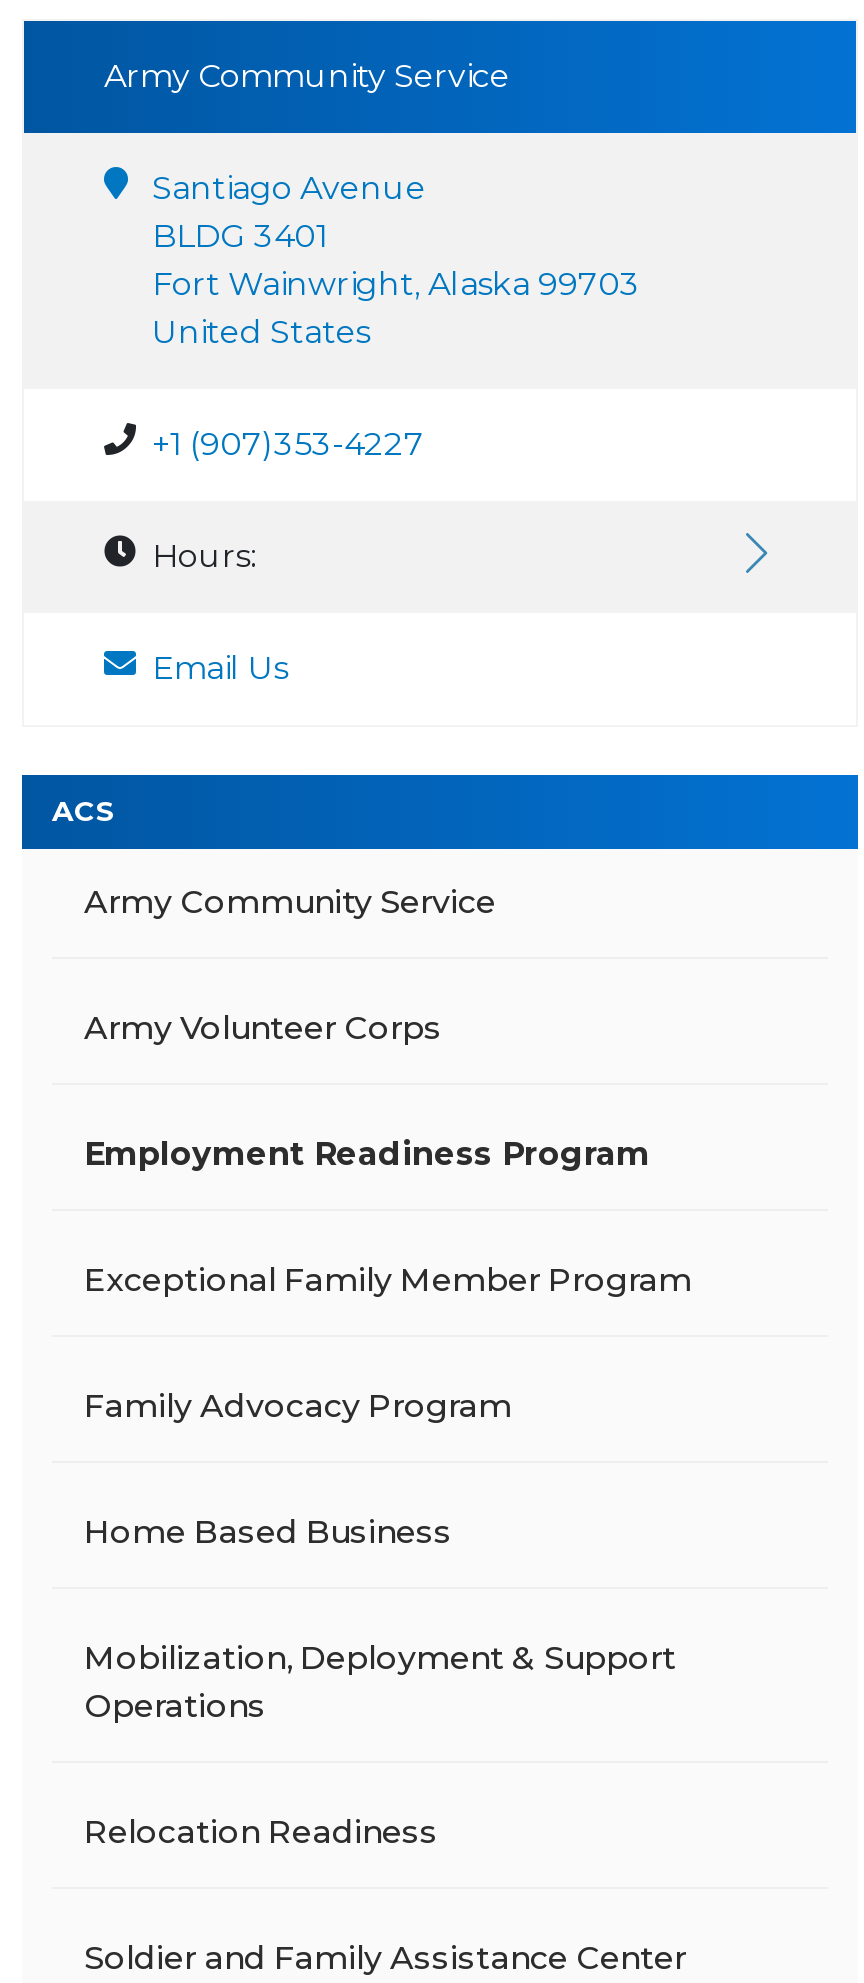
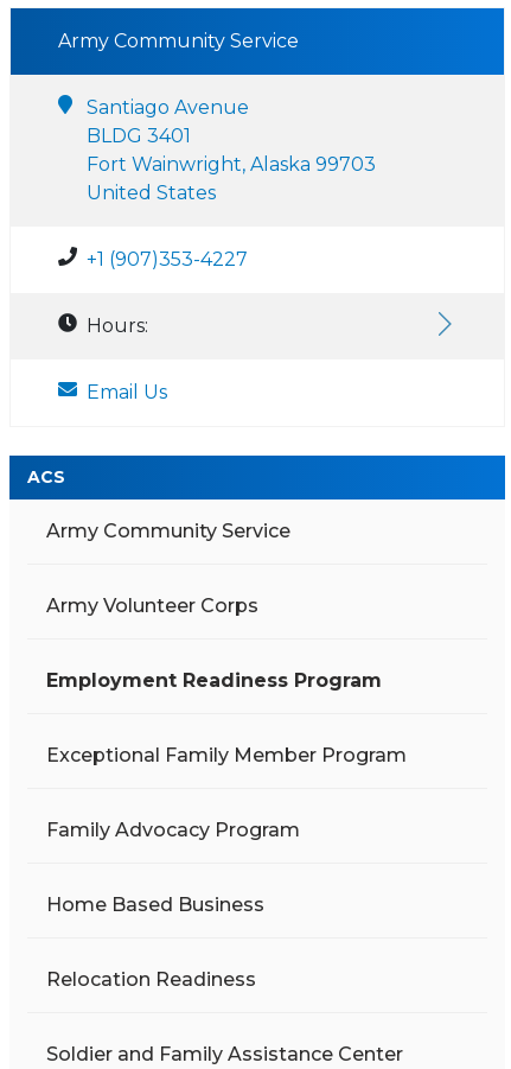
[84,1638,676,1724] Mobilization, Deployment & Support | Operations -> none

